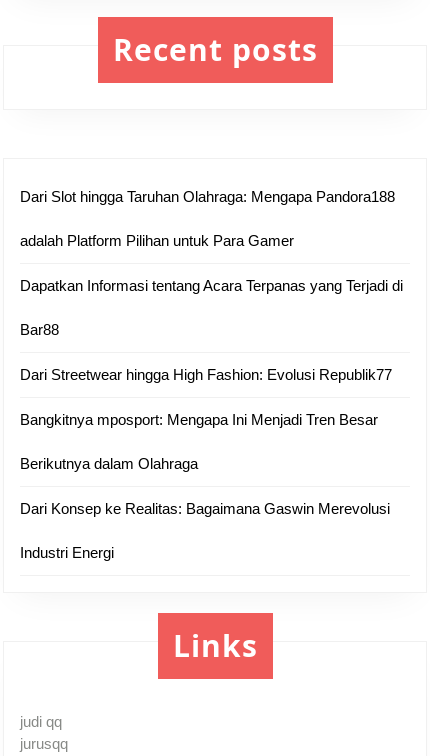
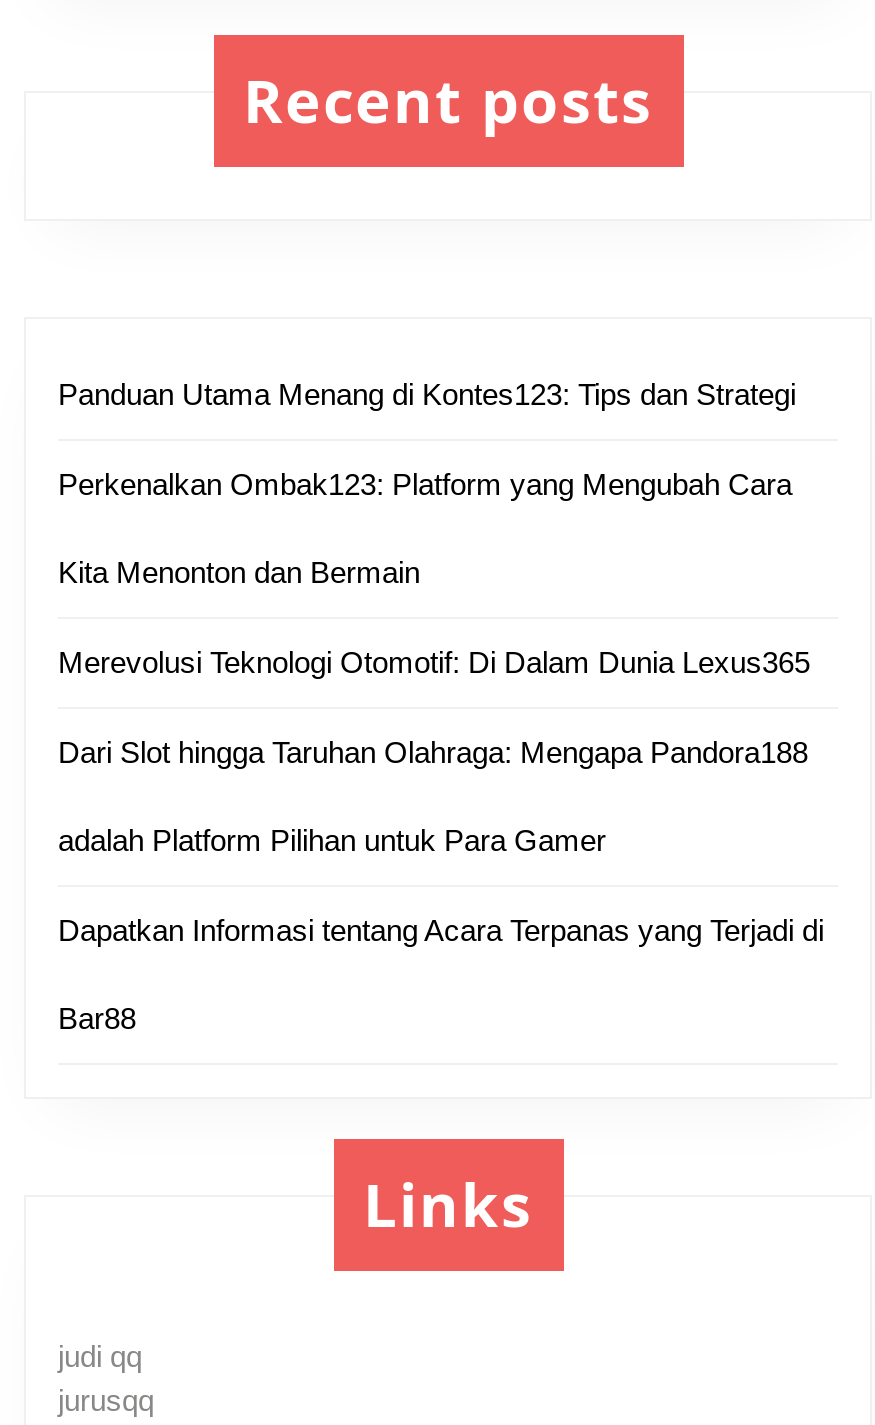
none -> [58,377,810,679] Panduan Utama Menang di Kontes123: Tips dan Strategi | Perkenalkan Ombak123: Platform yang Mengubah Cara | Kita Menonton dan Bermain | Merevolusi Teknologi Otomotif: Di Dalam Dunia Lexus365
moved [20,188,403,338] -> [58,735,824,1035]: Dari Slot hingga Taruhan Olahraga: Mengapa Pandora188 | adalah Platform Pilihan untuk Para Gamer | Dapatkan Informasi tentang Acara Terpanas yang Terjadi di | Bar88
[20,366,392,561] Dari Streetwear hingga High Fashion: Evolusi Republik77 | Bangkitnya mposport: Mengapa Ini Menjadi Tren Besar | Berikutnya dalam Olahraga | Dari Konsep ke Realitas: Bagaimana Gaswin Merevolusi | Industri Energi -> none

